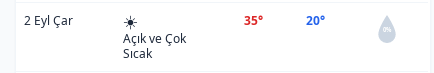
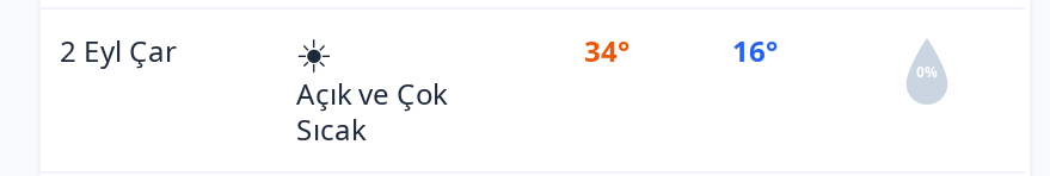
[243,12,262,29] 35° -> [584,31,630,71] 34°
[305,12,324,29] 20° -> [732,31,778,71] 16°

